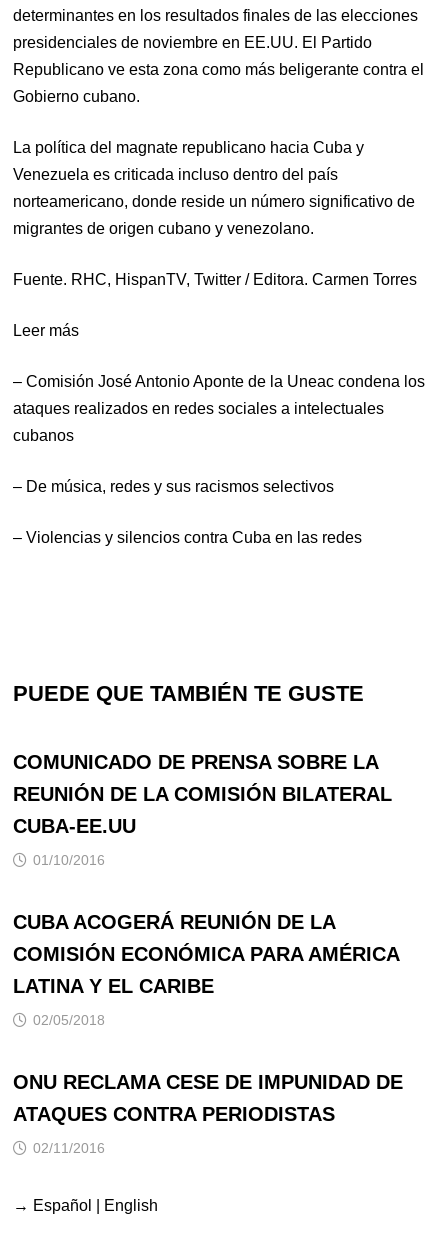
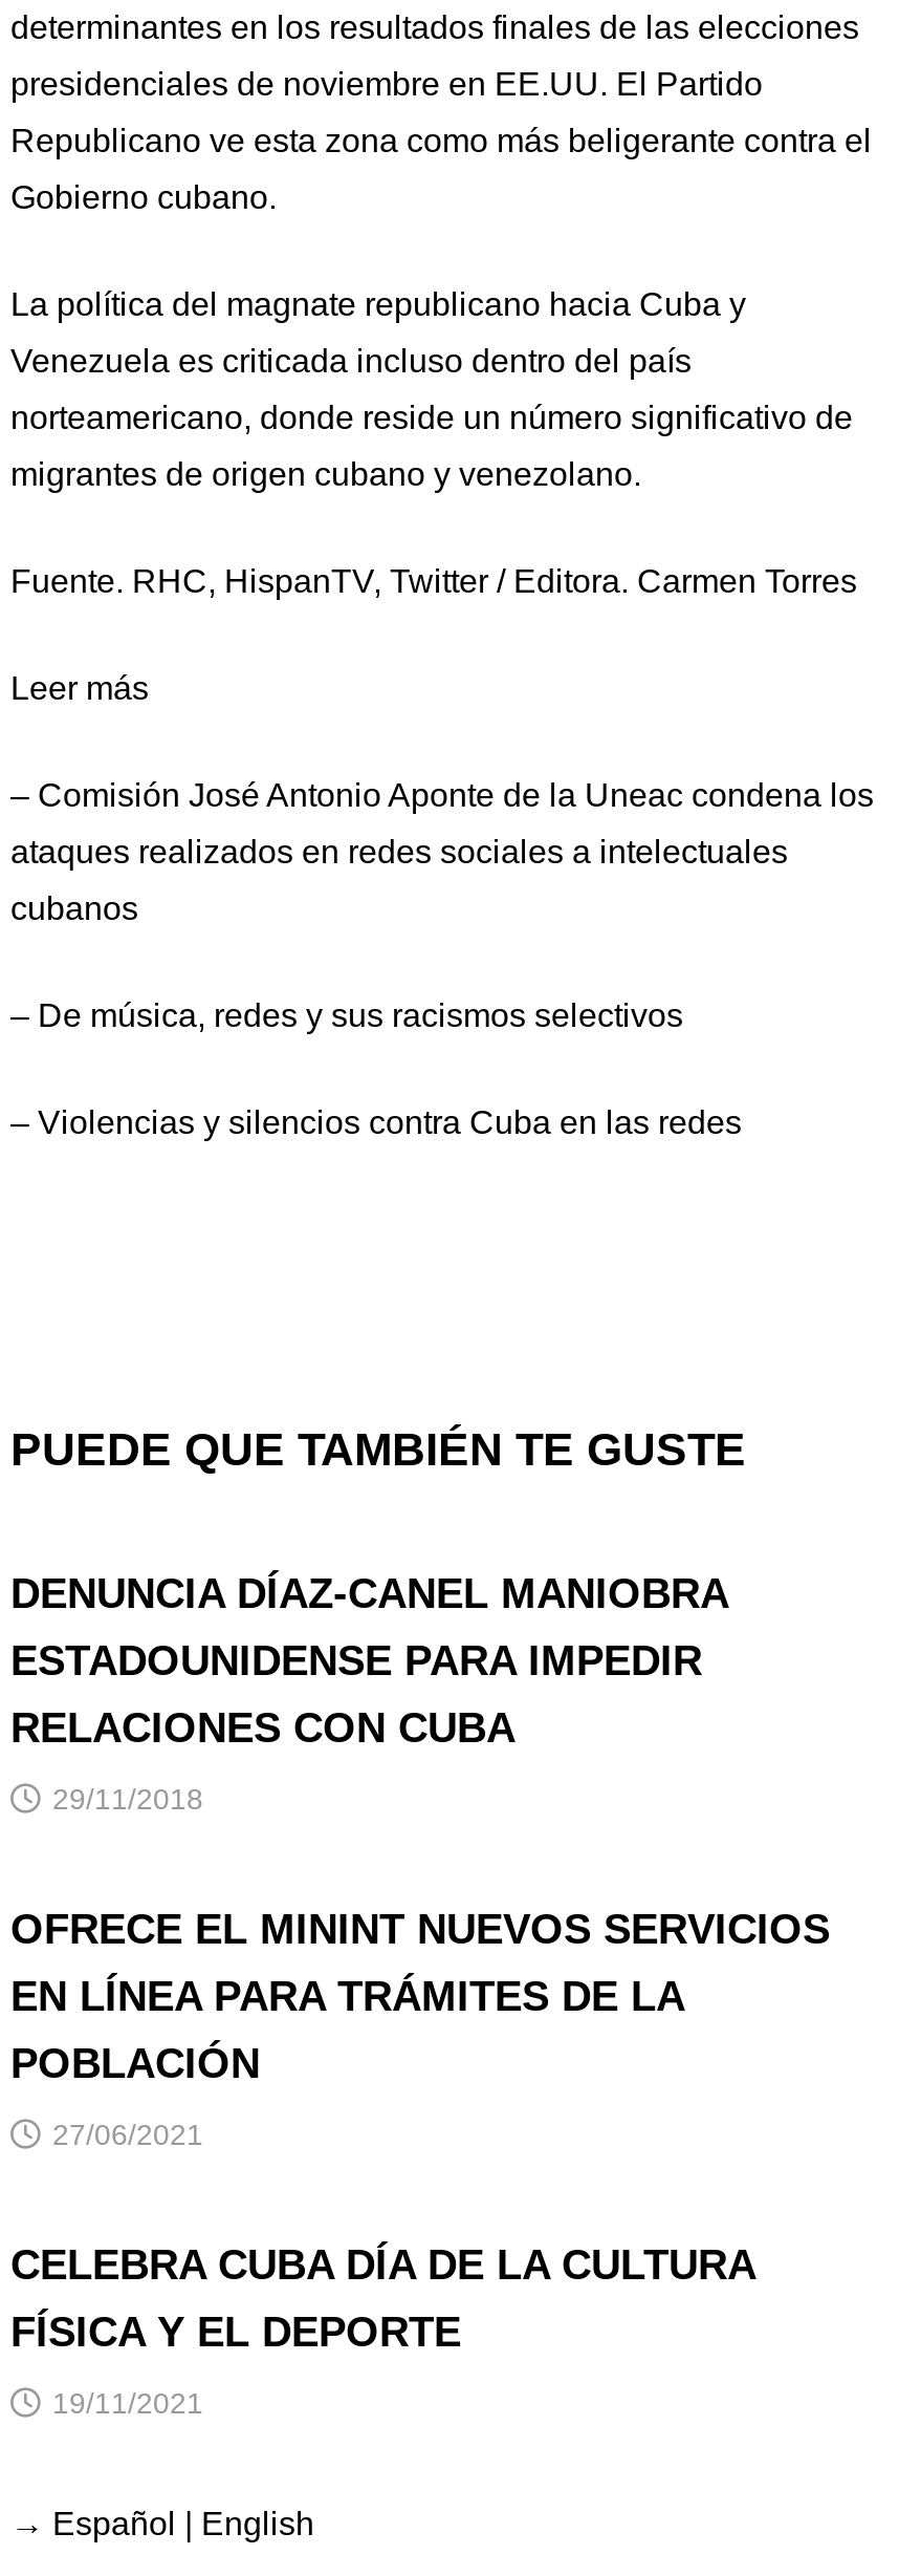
[13,751,378,773] COMUNICADO DE PRENSA SOBRE LA -> [10,1571,727,1617] DENUNCIA DÍAZ-CANEL MANIOBRA
[13,783,392,805] REUNIÓN DE LA COMISIÓN BILATERAL -> [10,1638,702,1684] ESTADOUNIDENSE PARA IMPEDIR
[13,815,136,837] CUBA-EE.UU -> [10,1705,515,1751] RELACIONES CON CUBA
[33,852,105,868] 01/10/2016 -> [52,1783,203,1816] 29/11/2018
[13,911,335,933] CUBA ACOGERÁ REUNIÓN DE LA -> [10,1907,830,1953] OFRECE EL MININT NUEVOS SERVICIOS
[13,943,399,965] COMISIÓN ECONÓMICA PARA AMÉRICA -> [10,1974,683,2020] EN LÍNEA PARA TRÁMITES DE LA
[13,975,214,997] LATINA Y EL CARIBE -> [10,2041,260,2087] POBLACIÓN
[33,1012,105,1028] 02/05/2018 -> [52,2118,203,2152] 27/06/2021
[13,1071,403,1093] ONU RECLAMA CESE DE IMPUNIDAD DE -> [10,2242,754,2288] CELEBRA CUBA DÍA DE LA CULTURA
[13,1103,335,1125] ATAQUES CONTRA PERIODISTAS -> [10,2309,461,2356] FÍSICA Y EL DEPORTE
[33,1140,105,1156] 02/11/2016 -> [52,2387,203,2421] 19/11/2021

